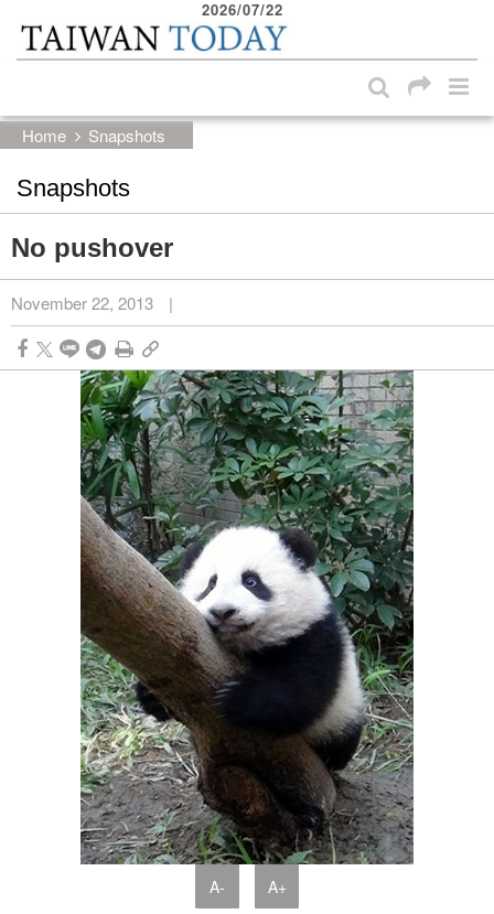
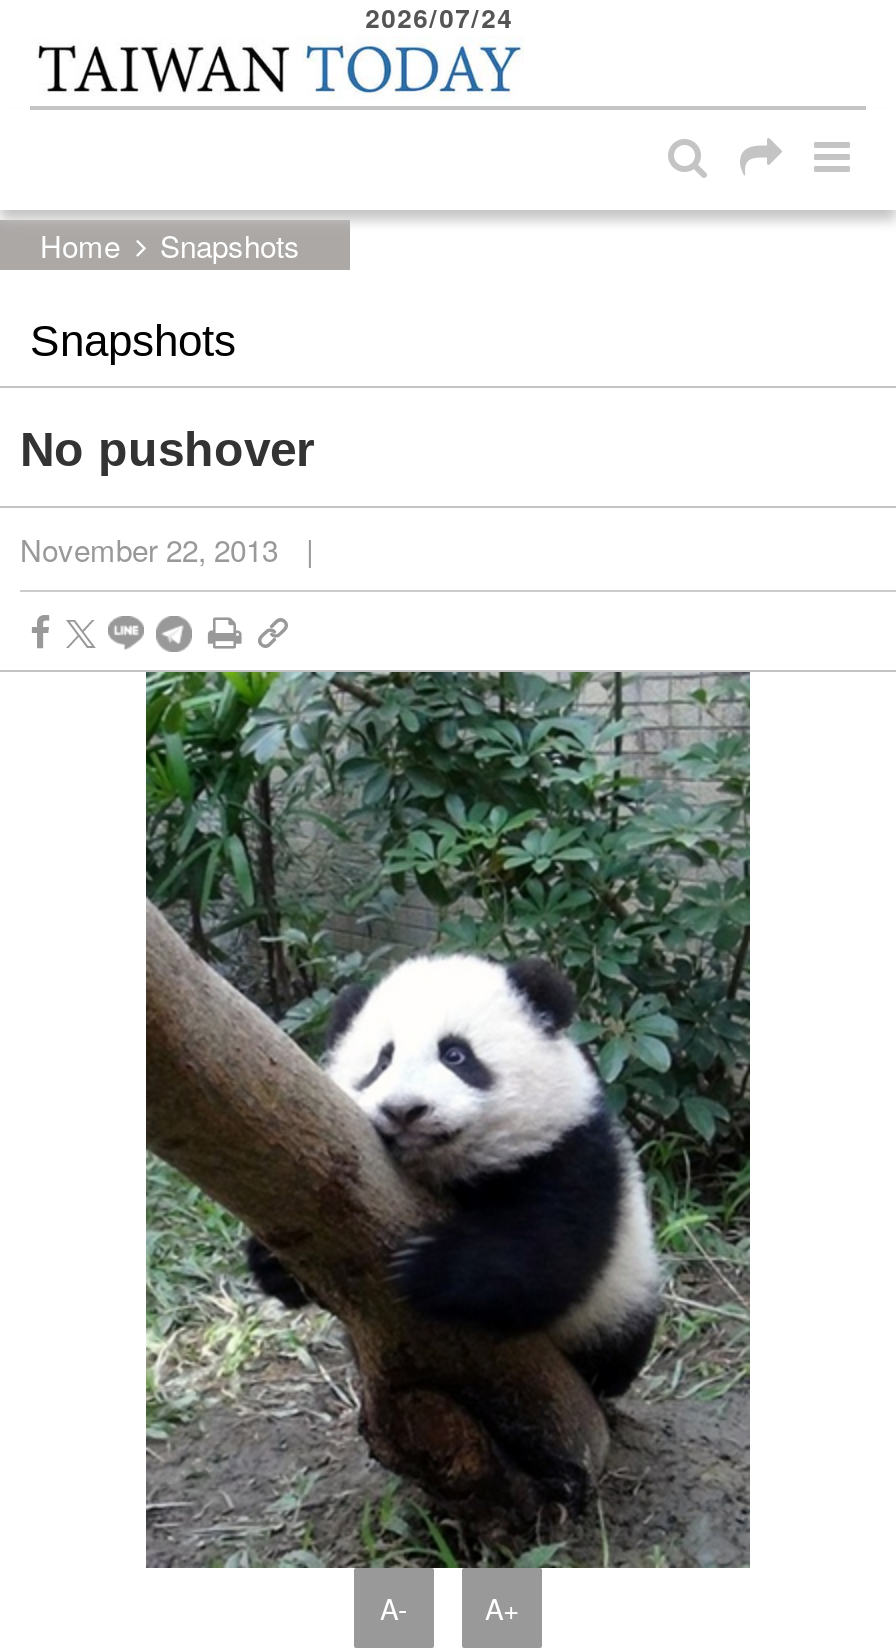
[201,0,283,20] 2026/07/22 -> [365,0,513,36] 2026/07/24

